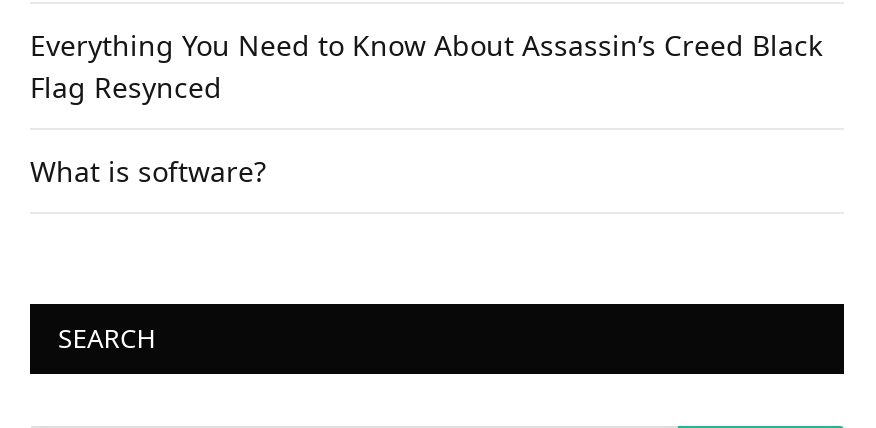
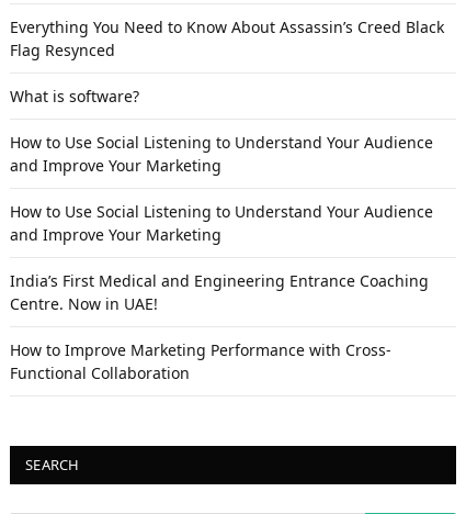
none -> [10,131,433,383] How to Use Social Listening to Understand Your Audience | and Improve Your Marketing | How to Use Social Listening to Understand Your Audience | and Improve Your Marketing | India’s First Medical and Engineering Entrance Coaching | Centre. Now in UAE! | How to Improve Marketing Performance with Cross- | Functional Collaboration

